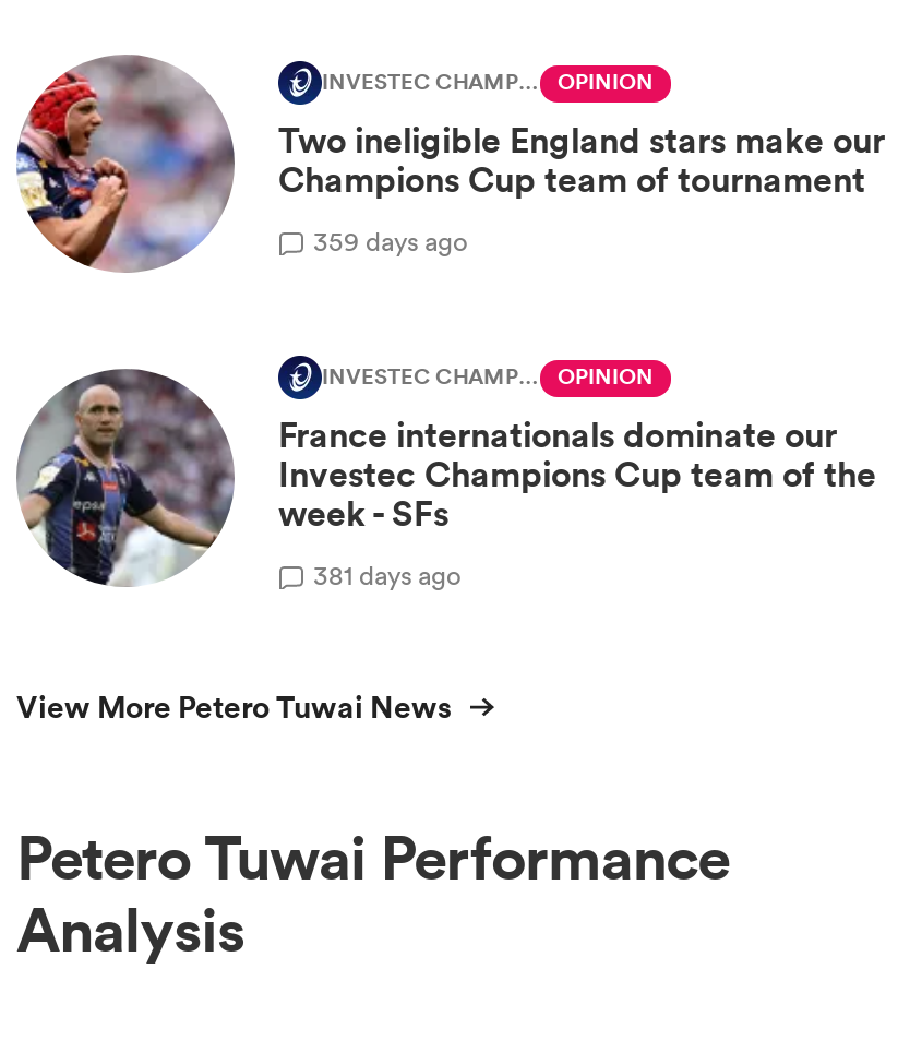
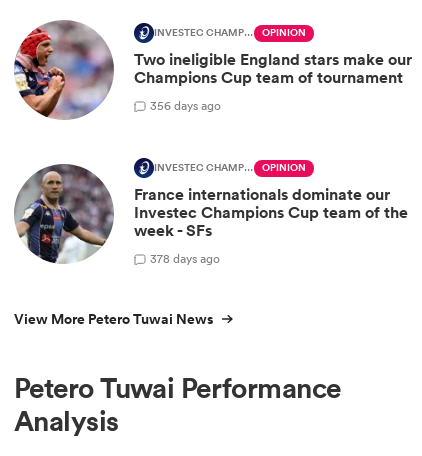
[313,222,468,259] 359 days ago -> [150,97,221,114] 356 days ago
[313,556,462,593] 381 days ago -> [150,250,220,267] 378 days ago

